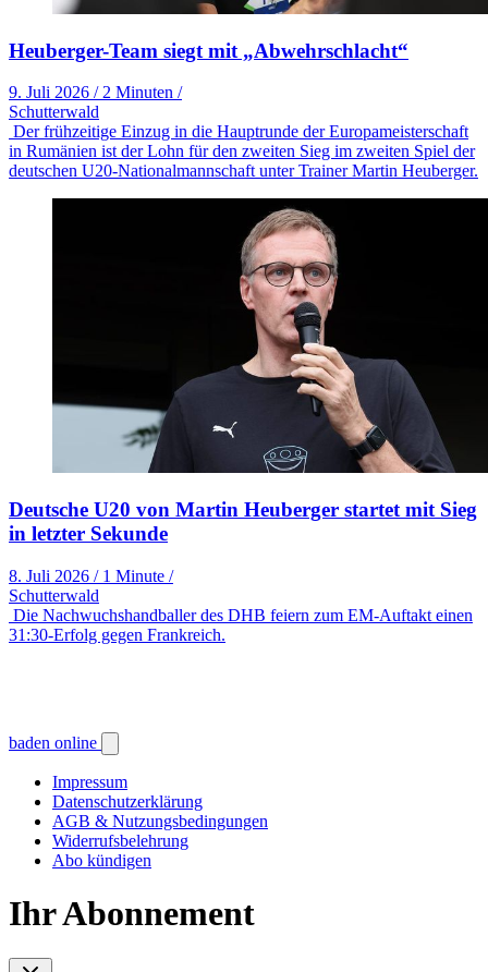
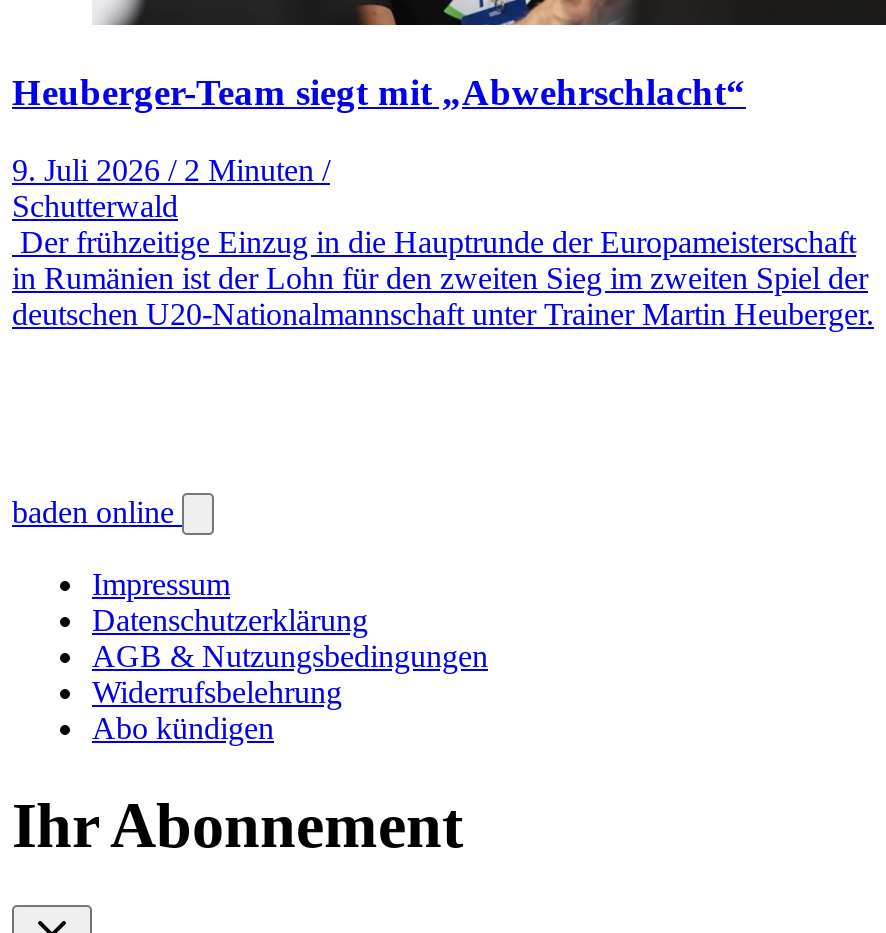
[9,197,485,644] [image] | Deutsche U20 von Martin Heuberger startet mit Sieg | in letzter Sekunde | 8. Juli 2026 / 1 Minute / | Schutterwald | Die Nachwuchshandballer des DHB feiern zum EM-Auftakt einen | 31:30-Erfolg gegen Frankreich. -> none

